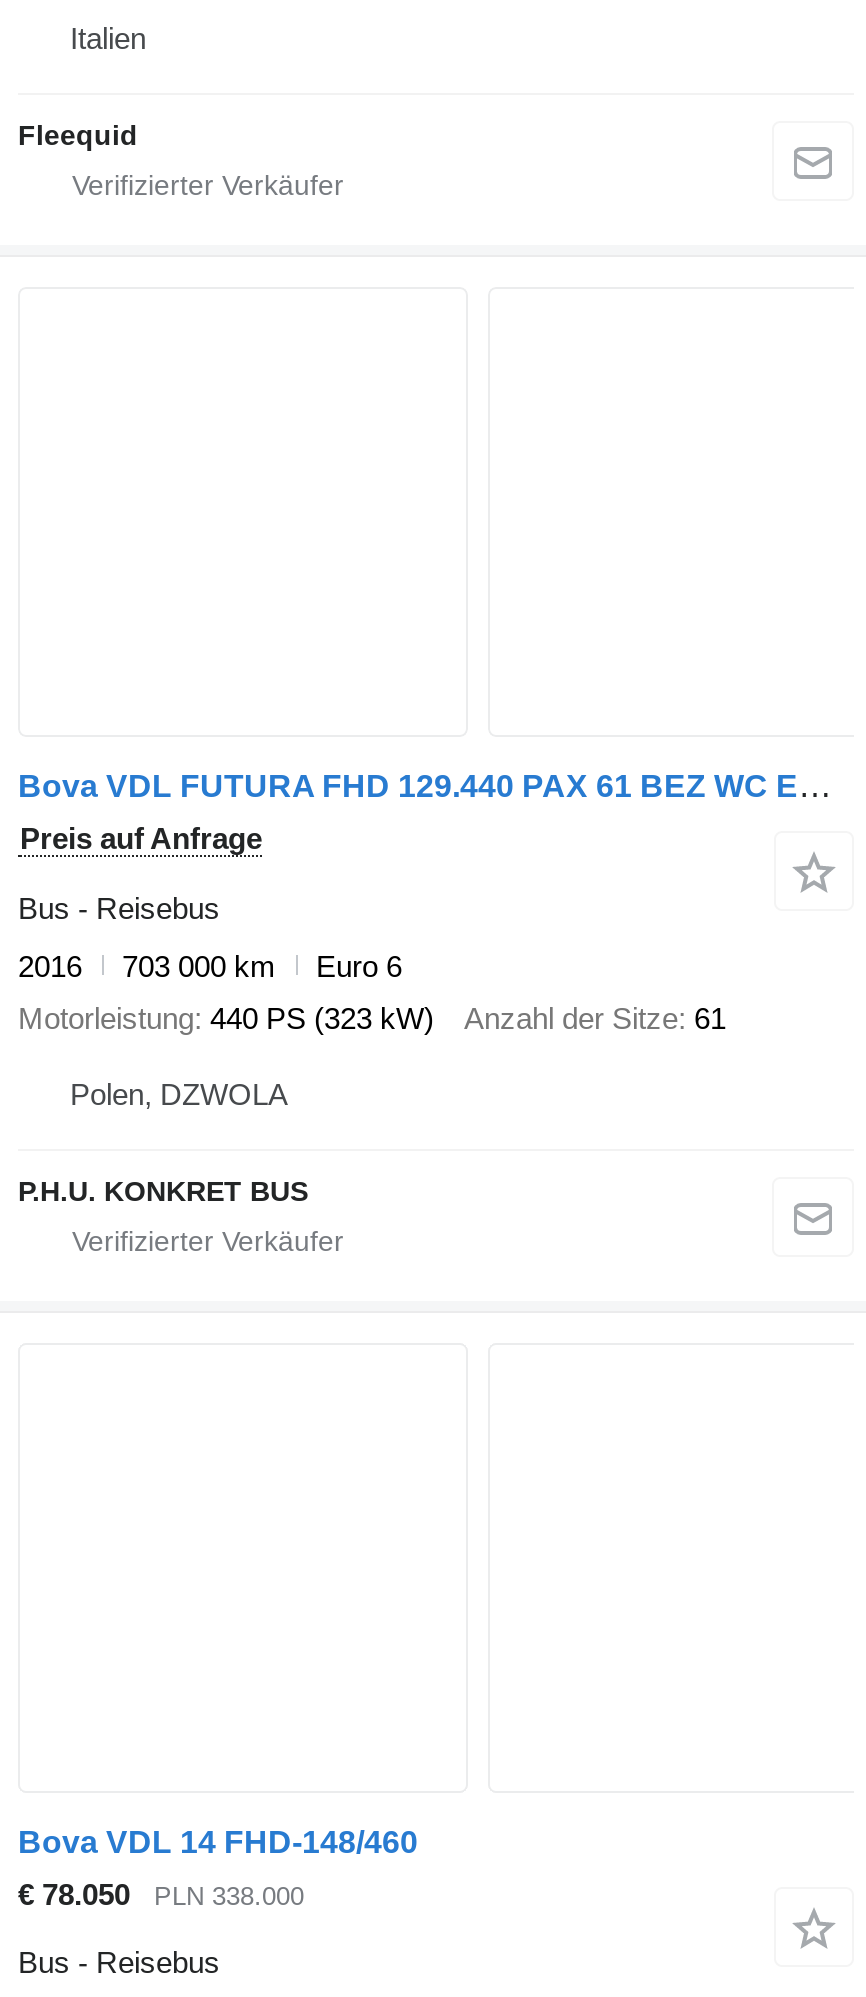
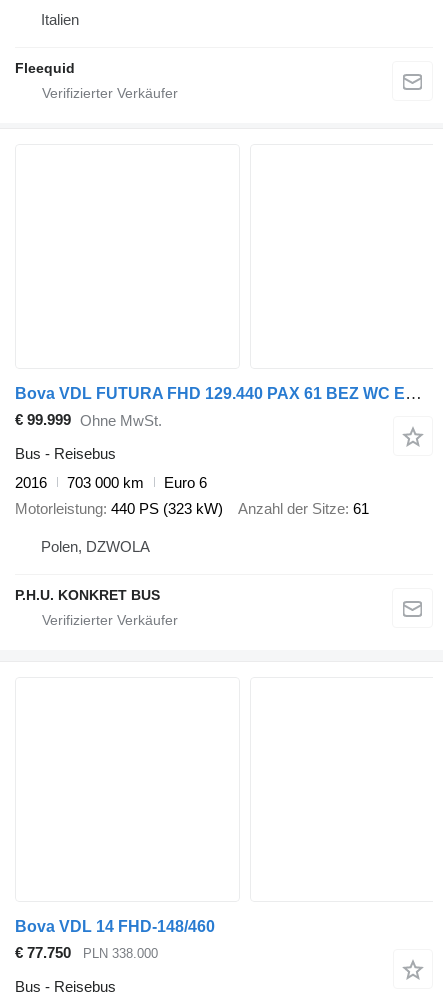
[20,820,262,854] Preis auf Anfrage -> [15,411,162,429] € 99.999 Ohne MwSt.
[18,1876,304,1910] € 78.050 PLN 338.000 -> [15,944,158,961] € 77.750 PLN 338.000

